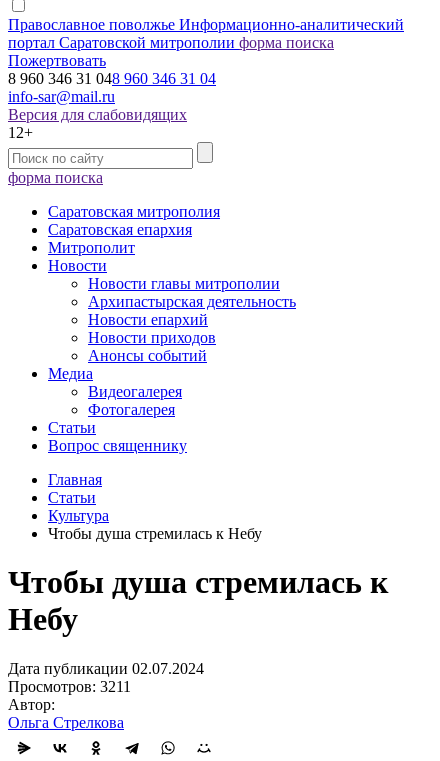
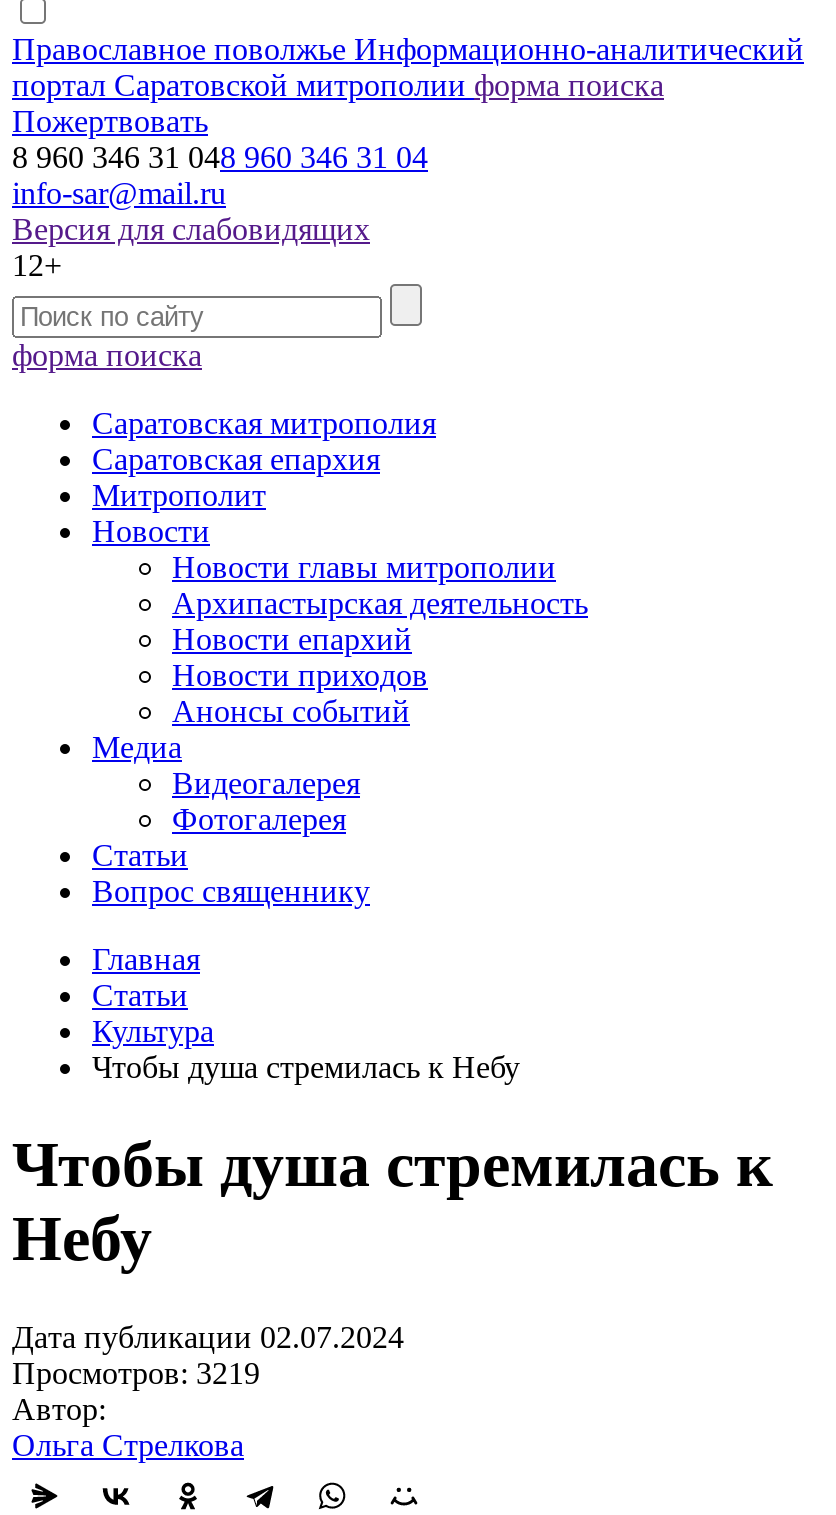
[8,678,131,695] Просмотров: 3211 -> [12,1356,260,1390] Просмотров: 3219

